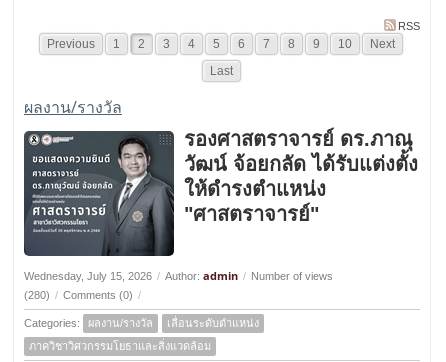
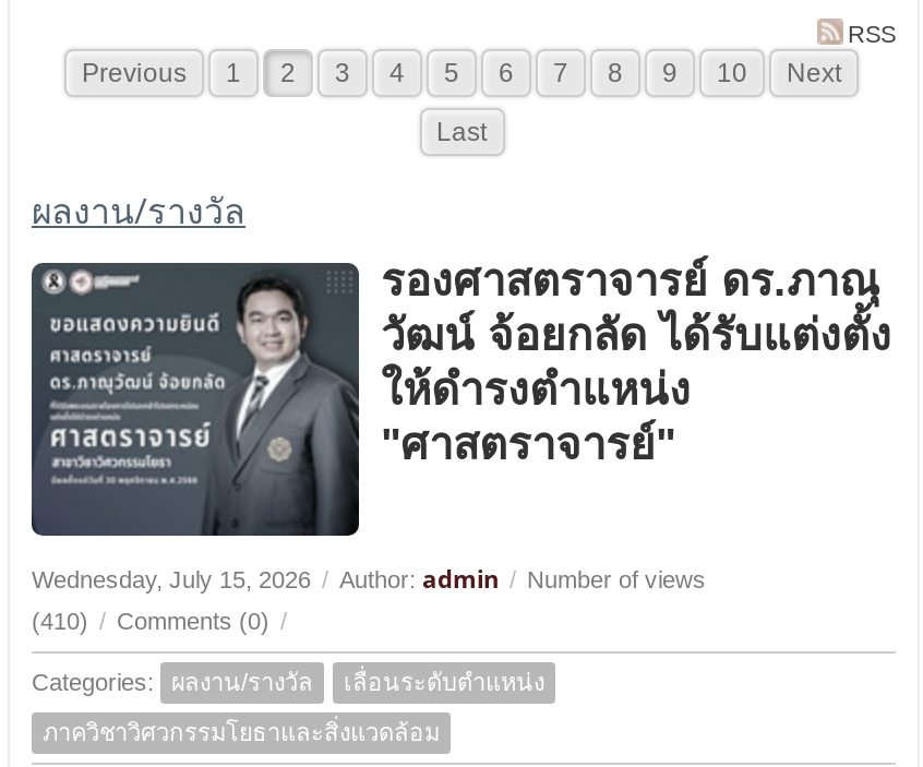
[24,289,141,301] (280) / Comments (0) / -> [32,608,287,634] (410) / Comments (0) /

